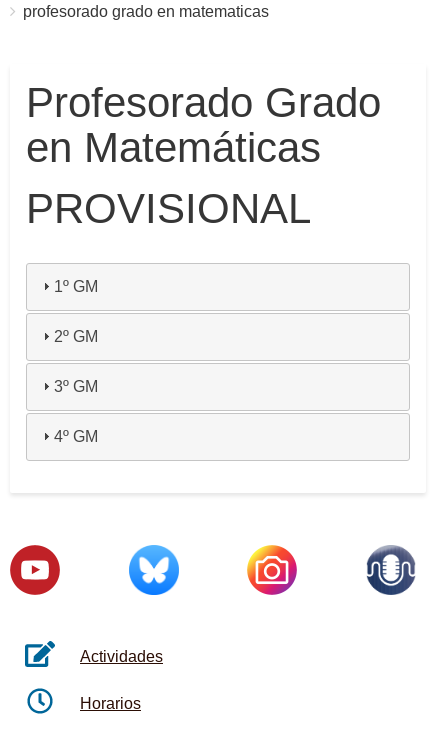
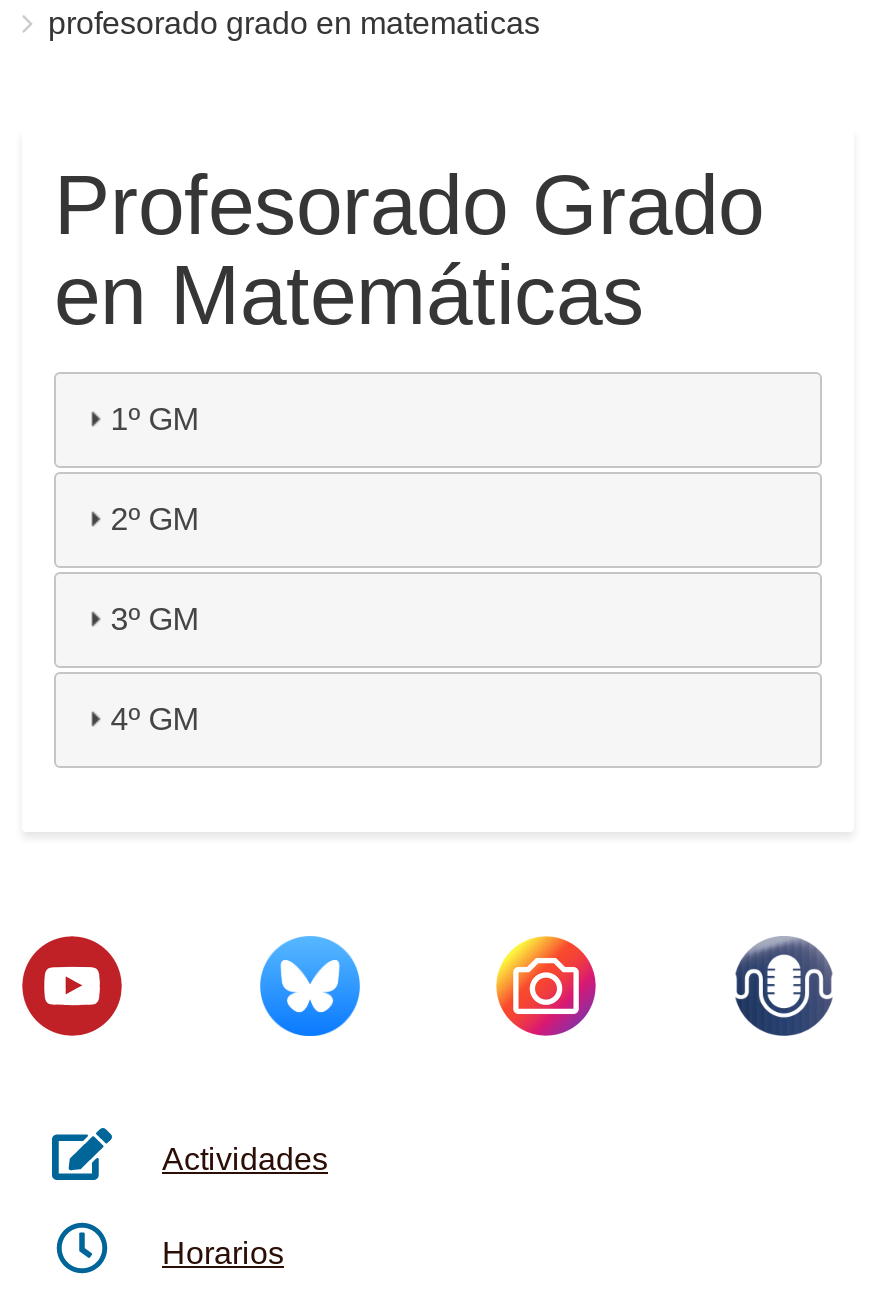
[26,185,311,232] PROVISIONAL -> none

